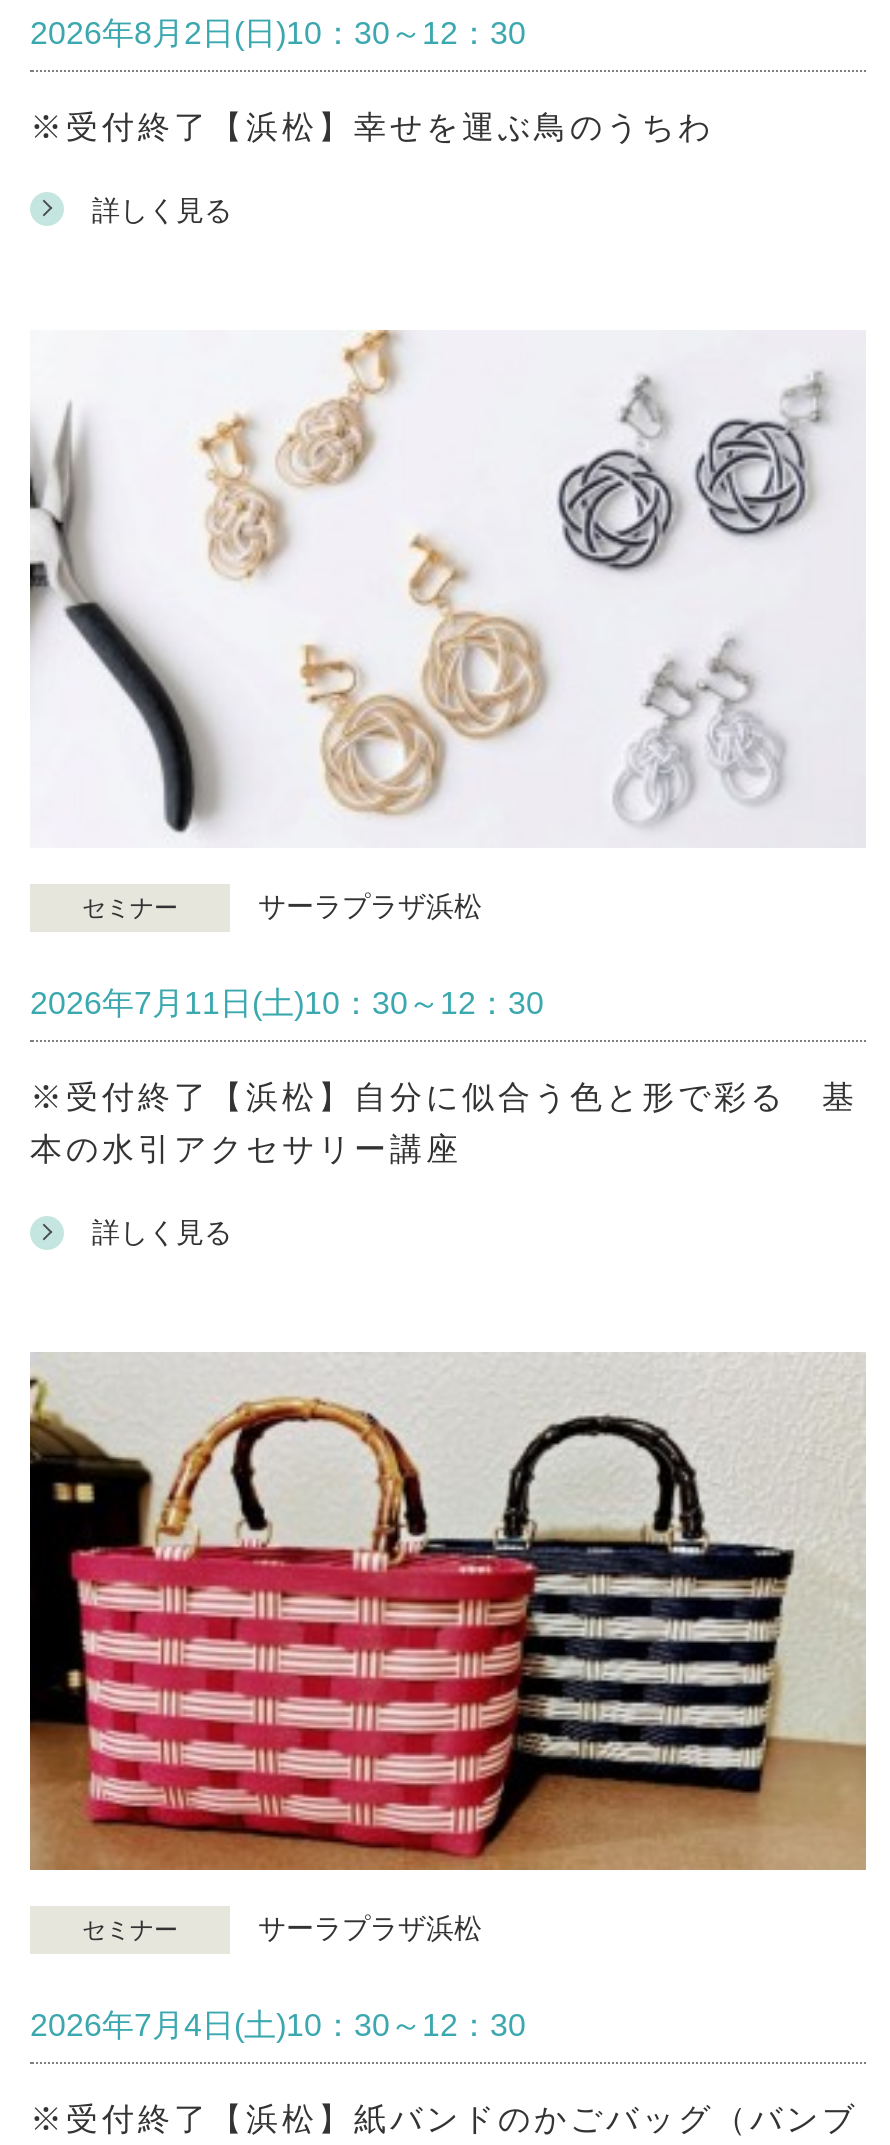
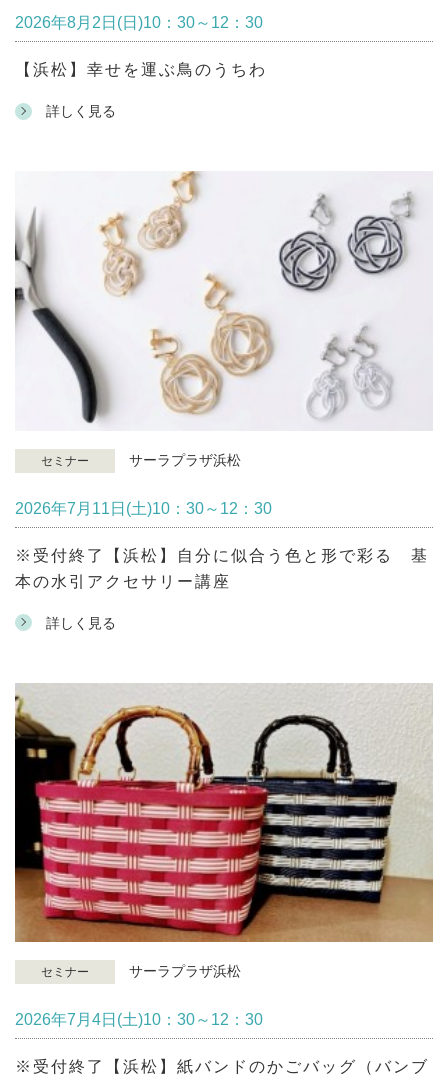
[30,109,714,143] ※受付終了【浜松】幸せを運ぶ鳥のうちわ -> [15,61,267,78] 【浜松】幸せを運ぶ鳥のうちわ

